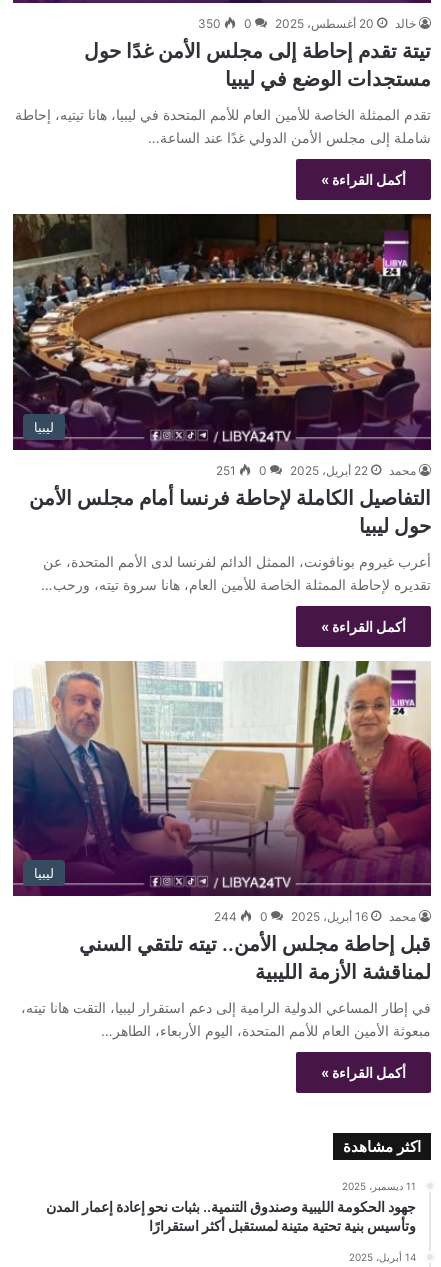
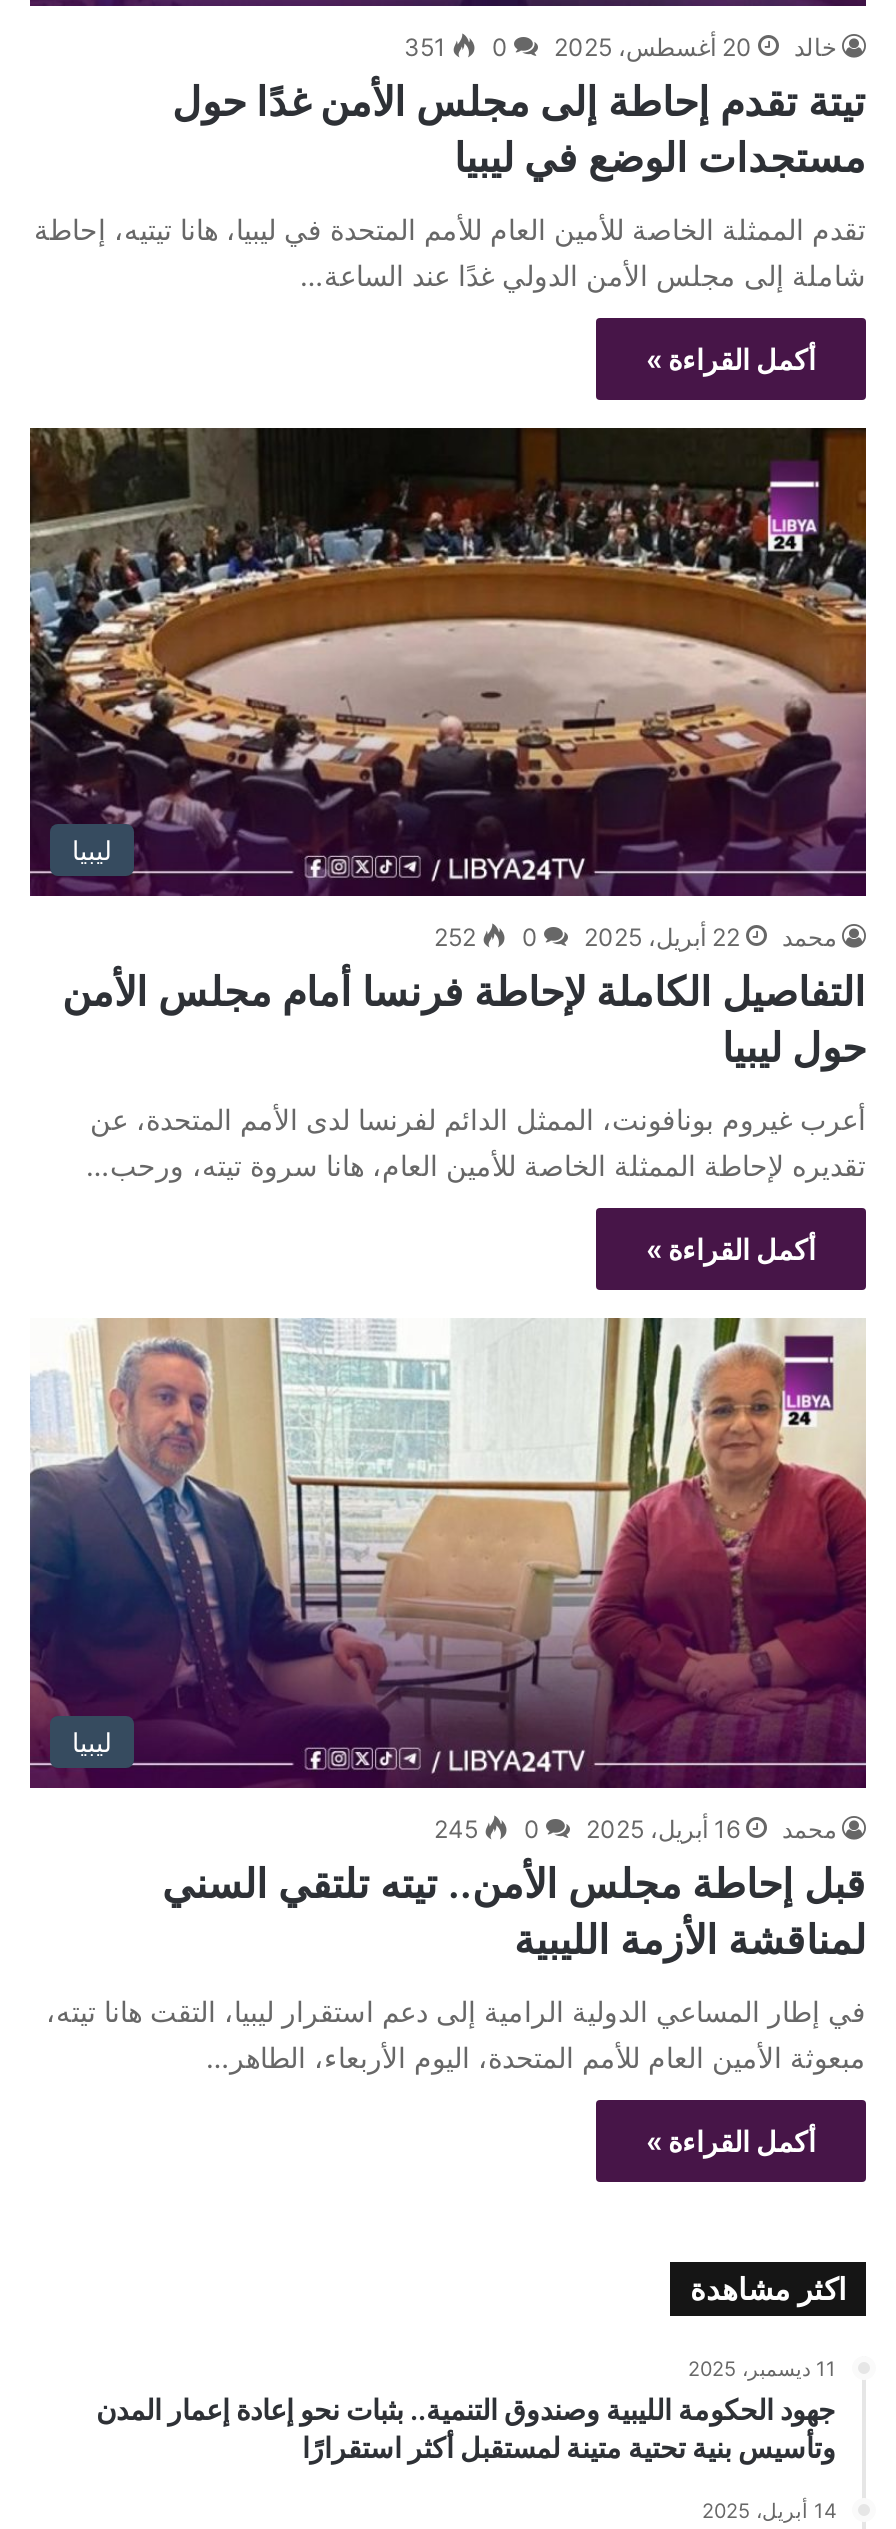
[198,16,252,31] 350 0 -> [404,32,508,62] 351 0
[216,463,267,478] 251 0 -> [434,923,538,953] 252 0
[214,909,268,924] 244 0 -> [434,1814,540,1844] 245 0

